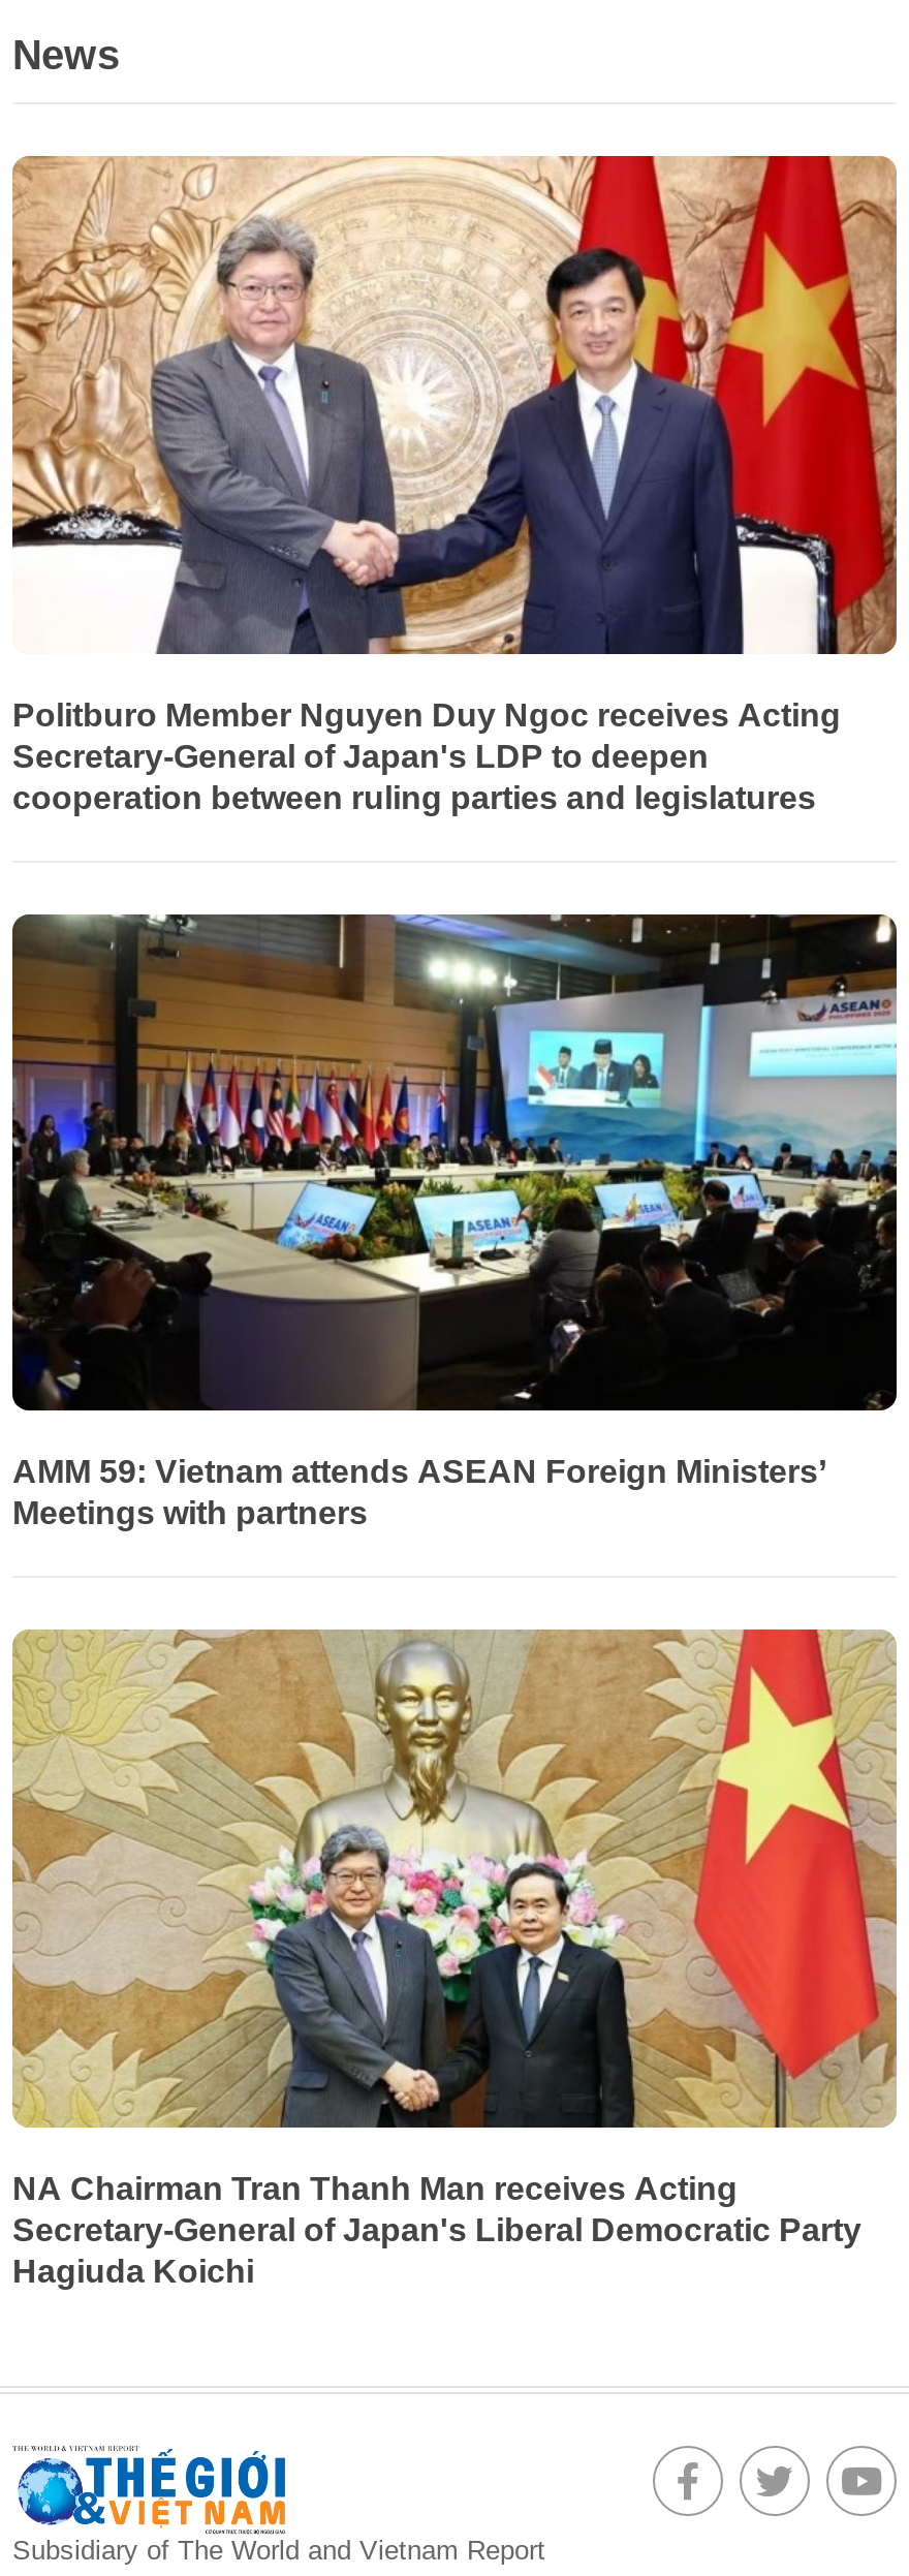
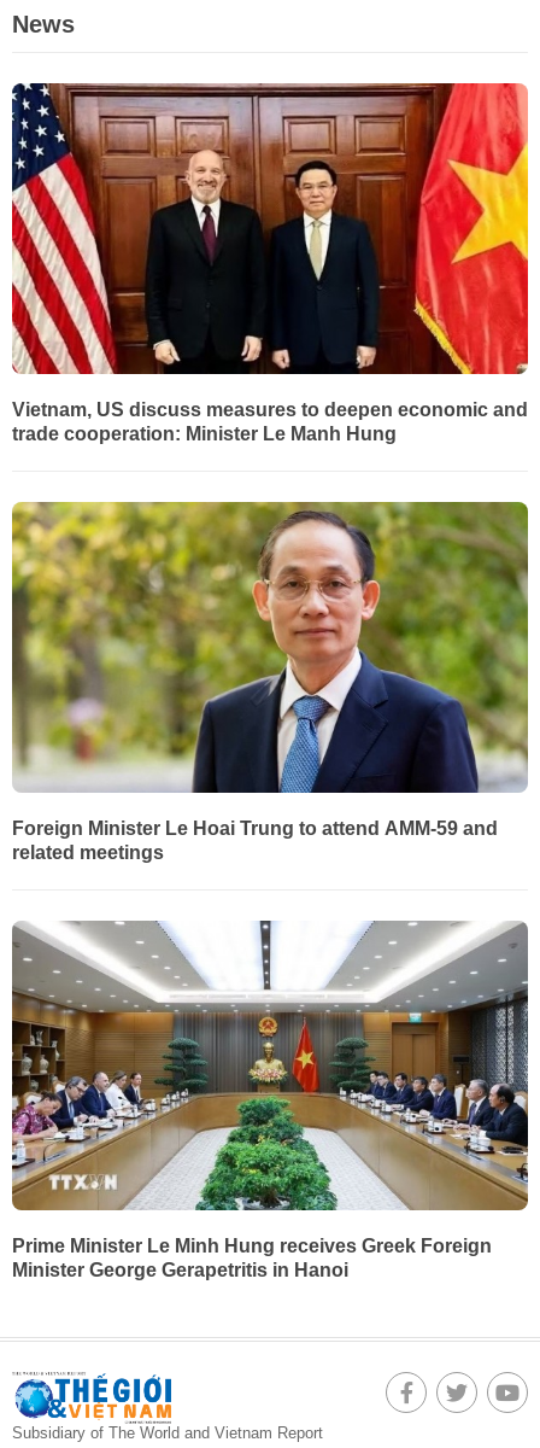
[10,154,899,815] [image] | Politburo Member Nguyen Duy Ngoc receives Acting | Secretary-General of Japan's LDP to deepen | cooperation between ruling parties and legislatures -> [11,82,529,444] [image] | Vietnam, US discuss measures to deepen economic and | trade cooperation: Minister Le Manh Hung
[10,912,899,1531] [image] | AMM 59: Vietnam attends ASEAN Foreign Ministers’ | Meetings with partners -> [11,501,529,862] [image] | Foreign Minister Le Hoai Trung to attend AMM-59 and | related meetings
[10,1627,897,2289] [image] | NA Chairman Tran Thanh Man receives Acting | Secretary-General of Japan's Liberal Democratic Party | Hagiuda Koichi -> [11,919,529,1281] [image] | Prime Minister Le Minh Hung receives Greek Foreign | Minister George Gerapetritis in Hanoi

